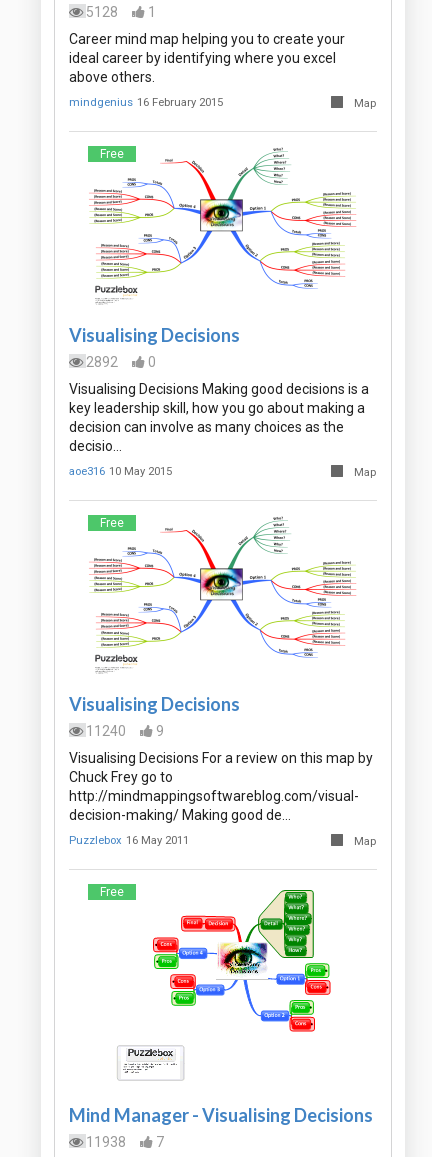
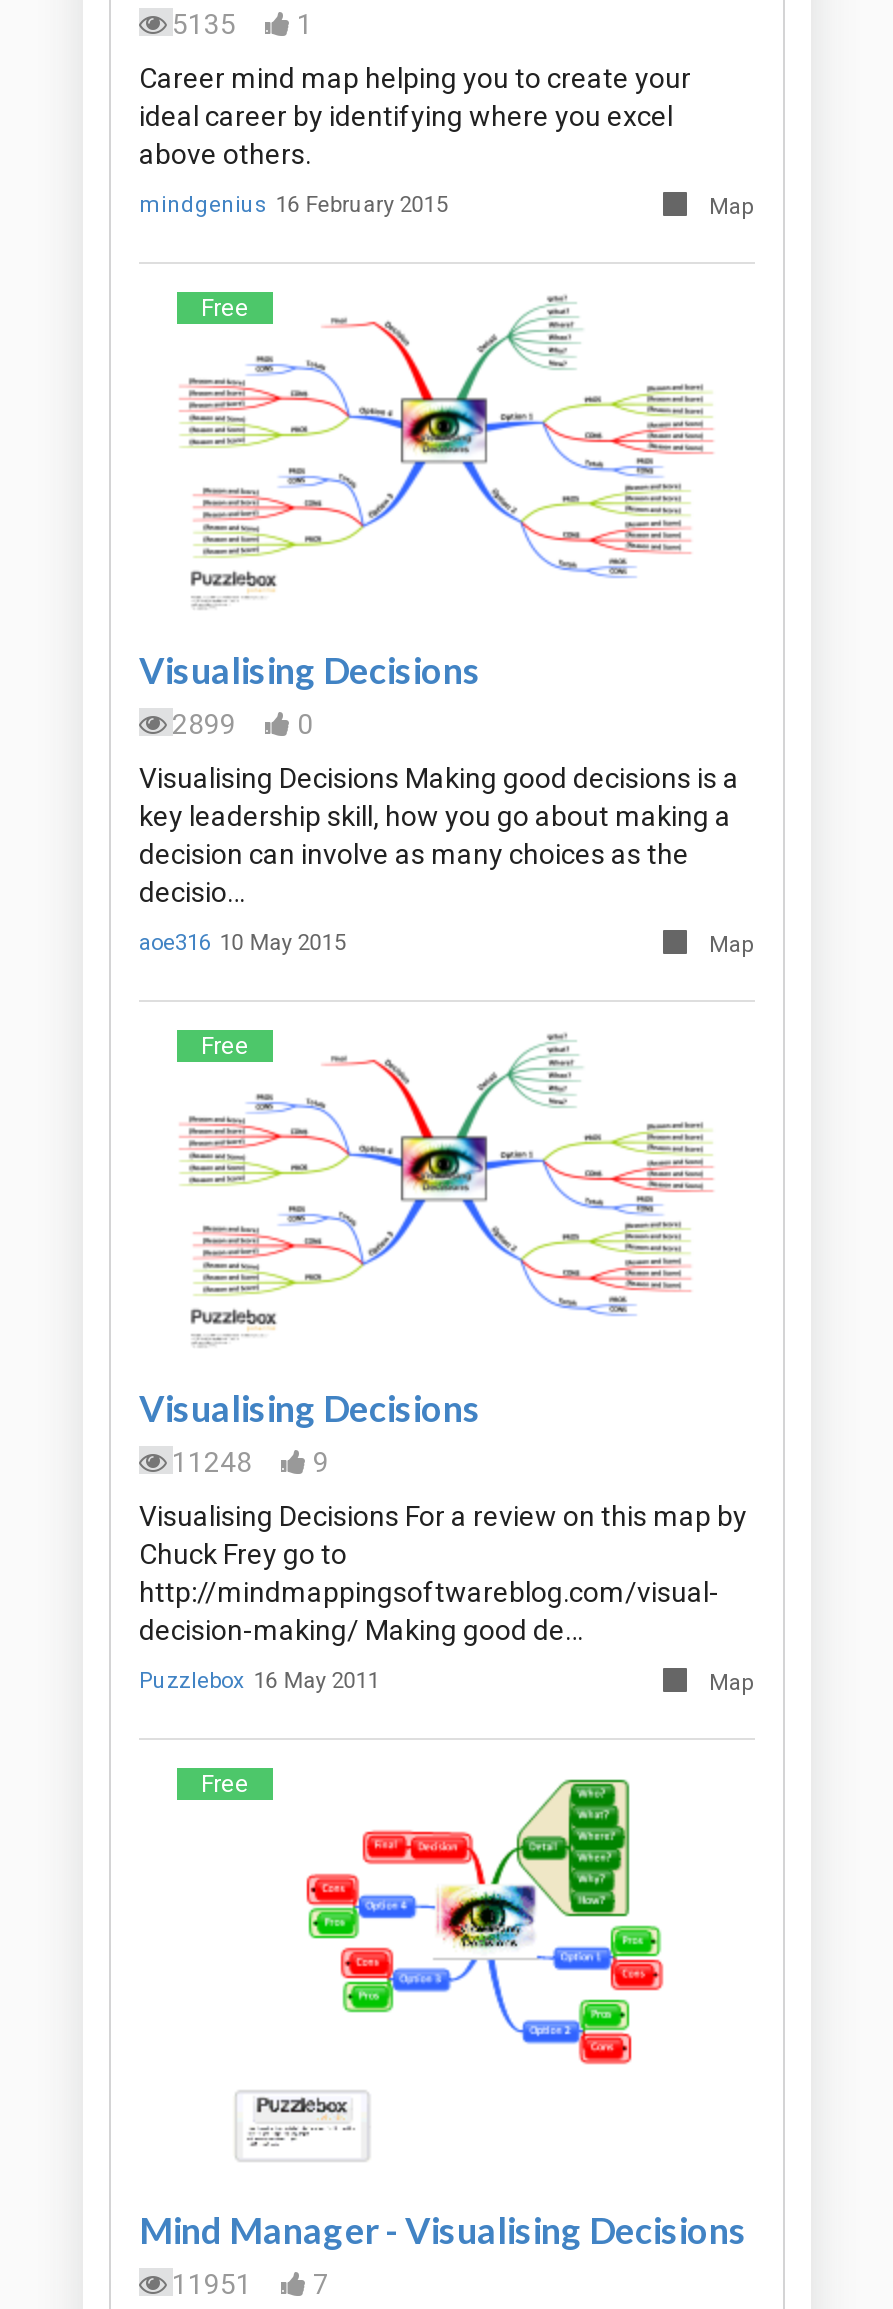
[85,4,156,20] 5128 1 -> [172,8,313,40] 5135 1
[85,354,156,370] 2892 0 -> [172,708,313,740] 2899 0
[85,723,164,739] 11240 9 -> [172,1446,329,1478] 11248 9
[85,1134,164,1150] 11938 7 -> [172,2268,329,2300] 11951 7

